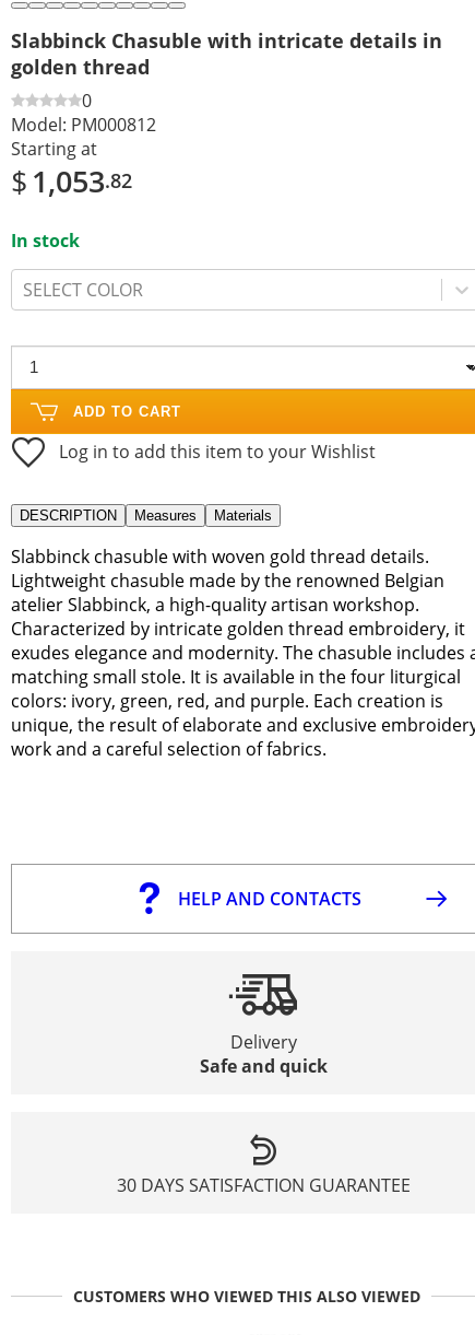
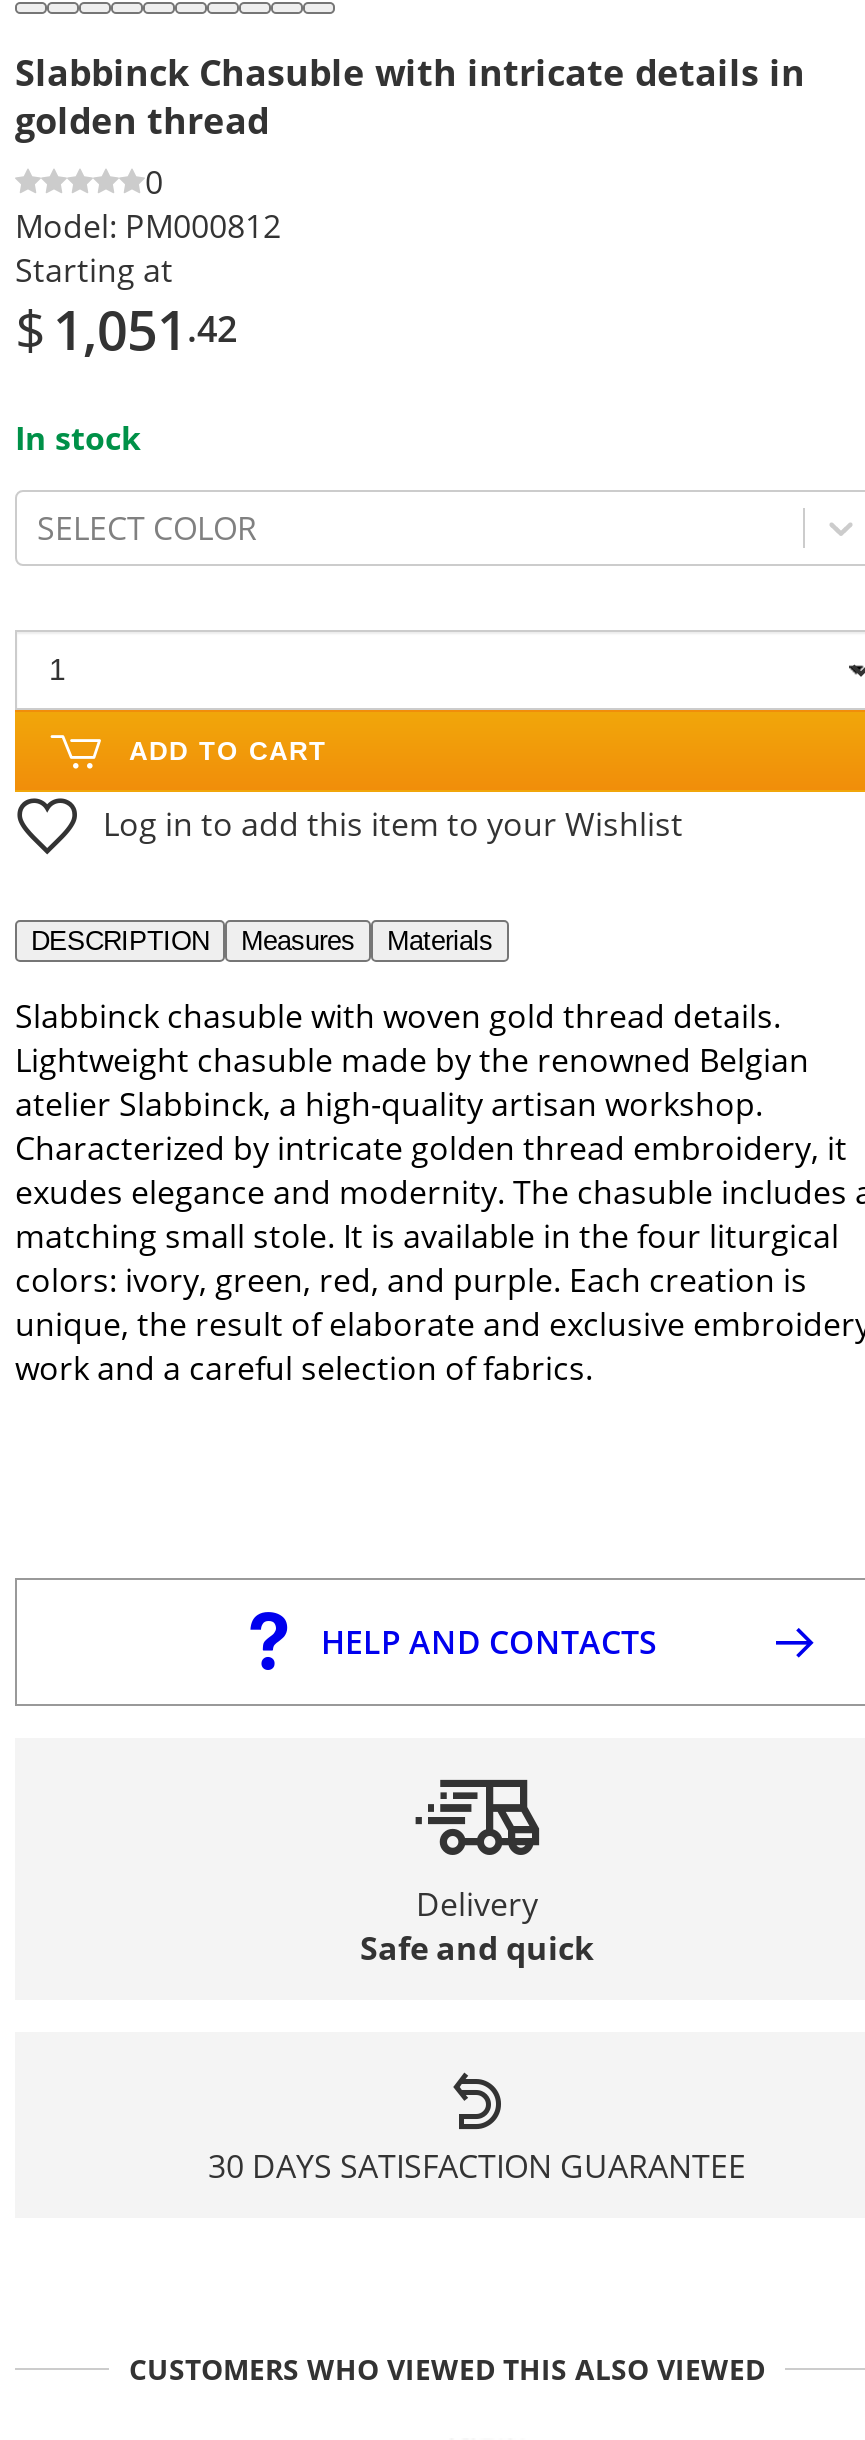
[11,161,132,201] $ 1,053.82 -> [15,292,237,366] $ 1,051.42

